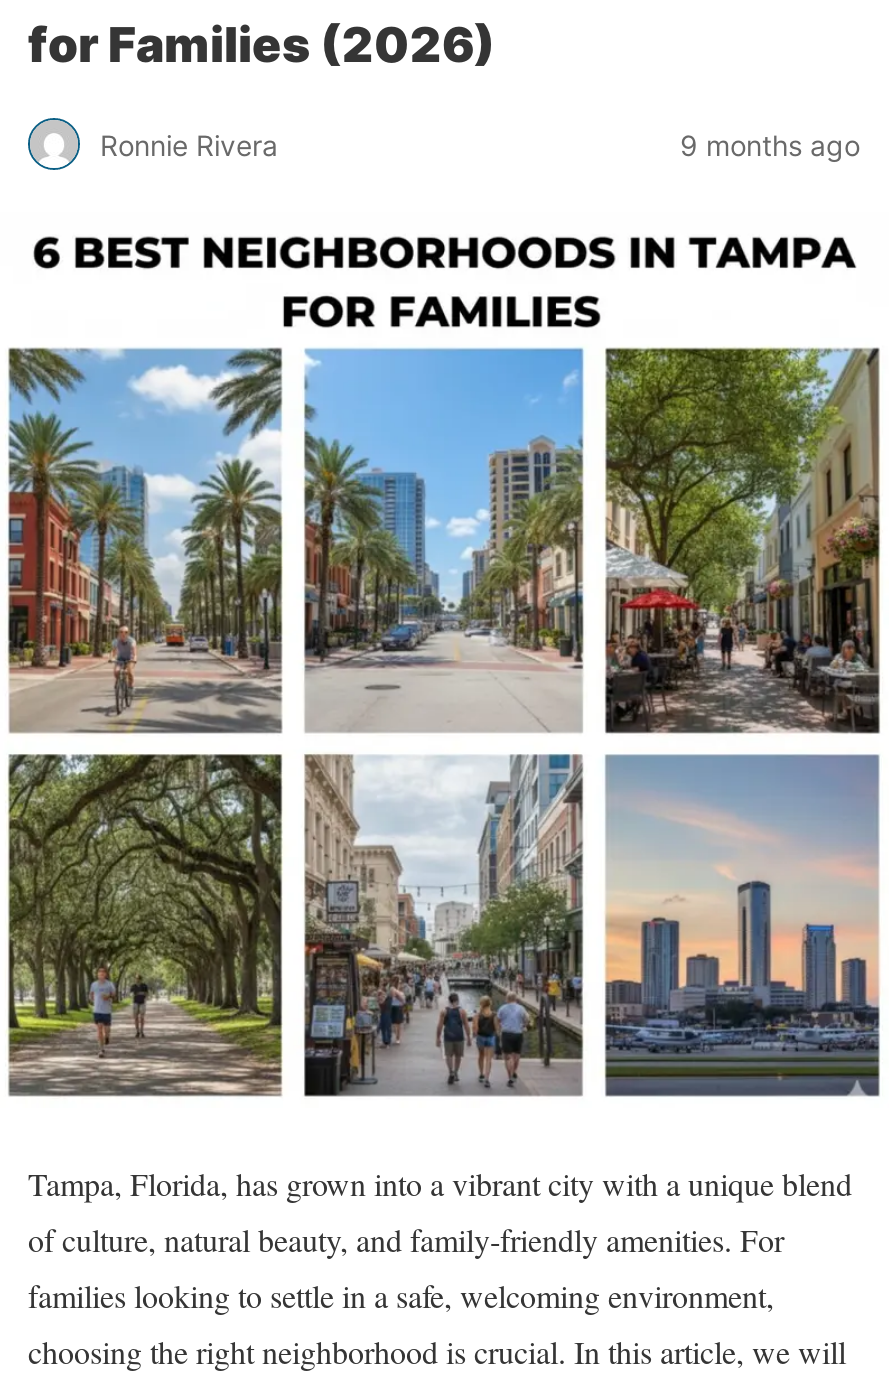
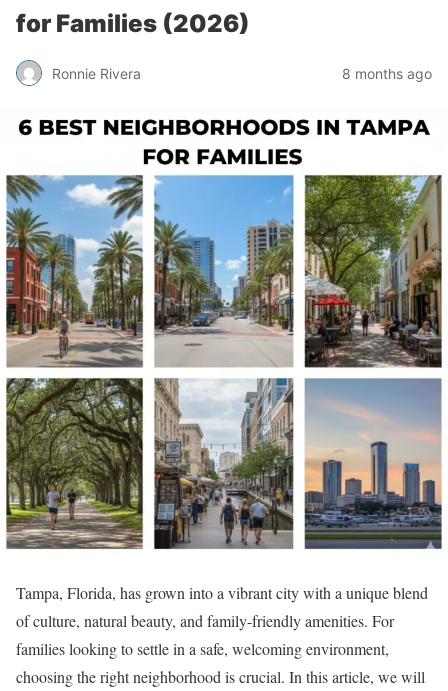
[680,127,860,161] 9 months ago -> [342,64,432,81] 8 months ago

